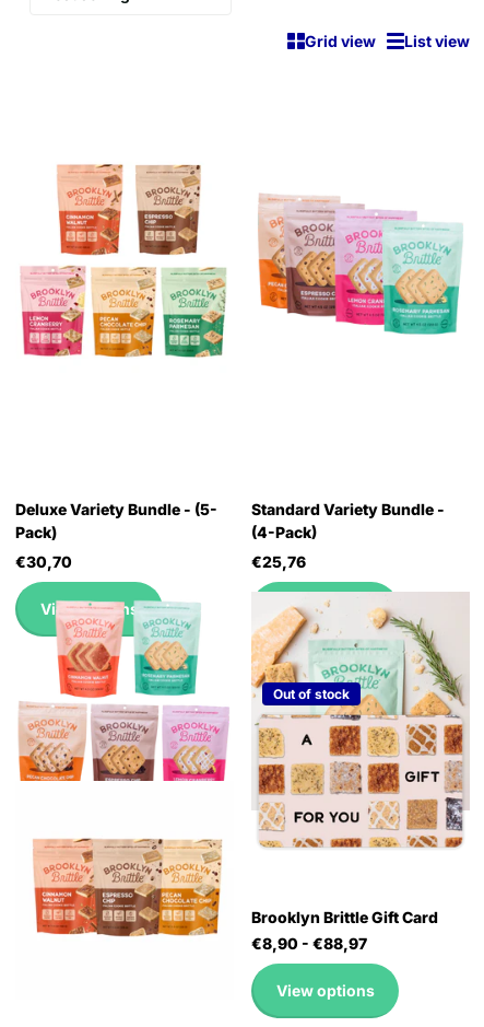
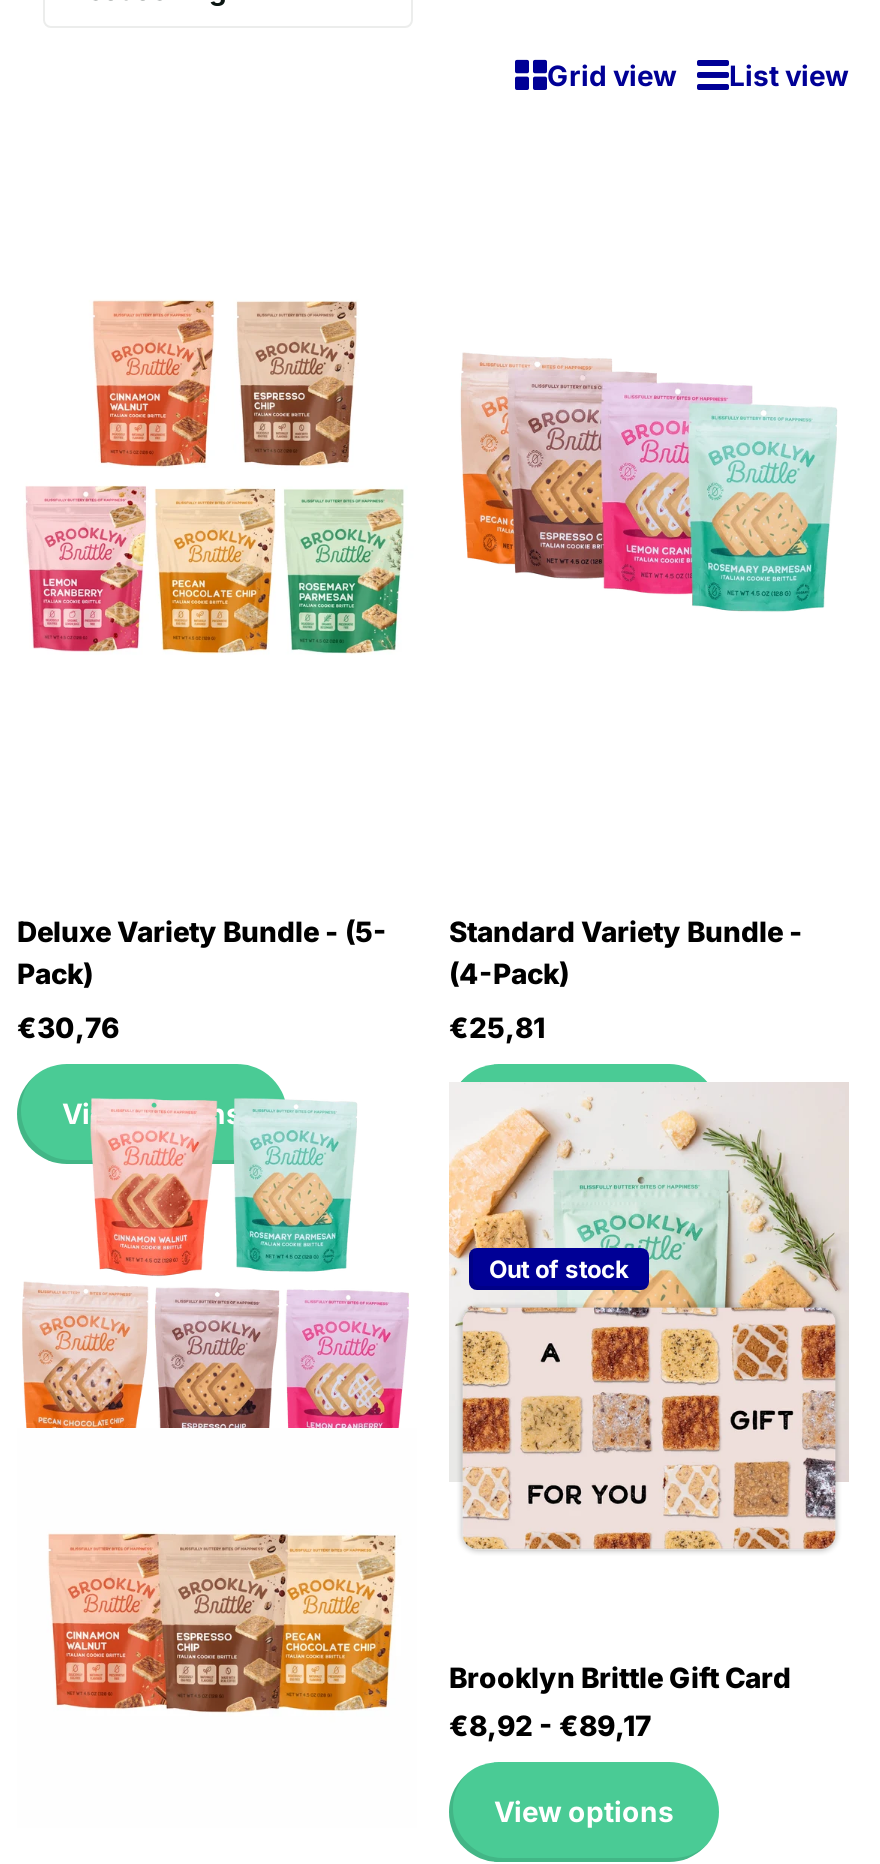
[15,552,72,571] €30,70 -> [17,1010,119,1044] €30,76
[251,552,306,571] €25,76 -> [449,1010,545,1044] €25,81
[251,934,367,953] €8,90 - €88,97 -> [449,1708,651,1742] €8,92 - €89,17

